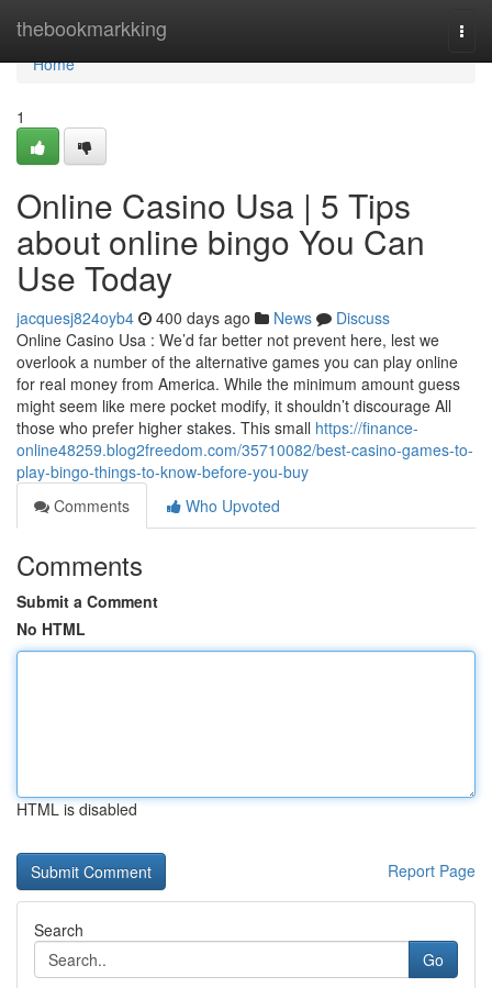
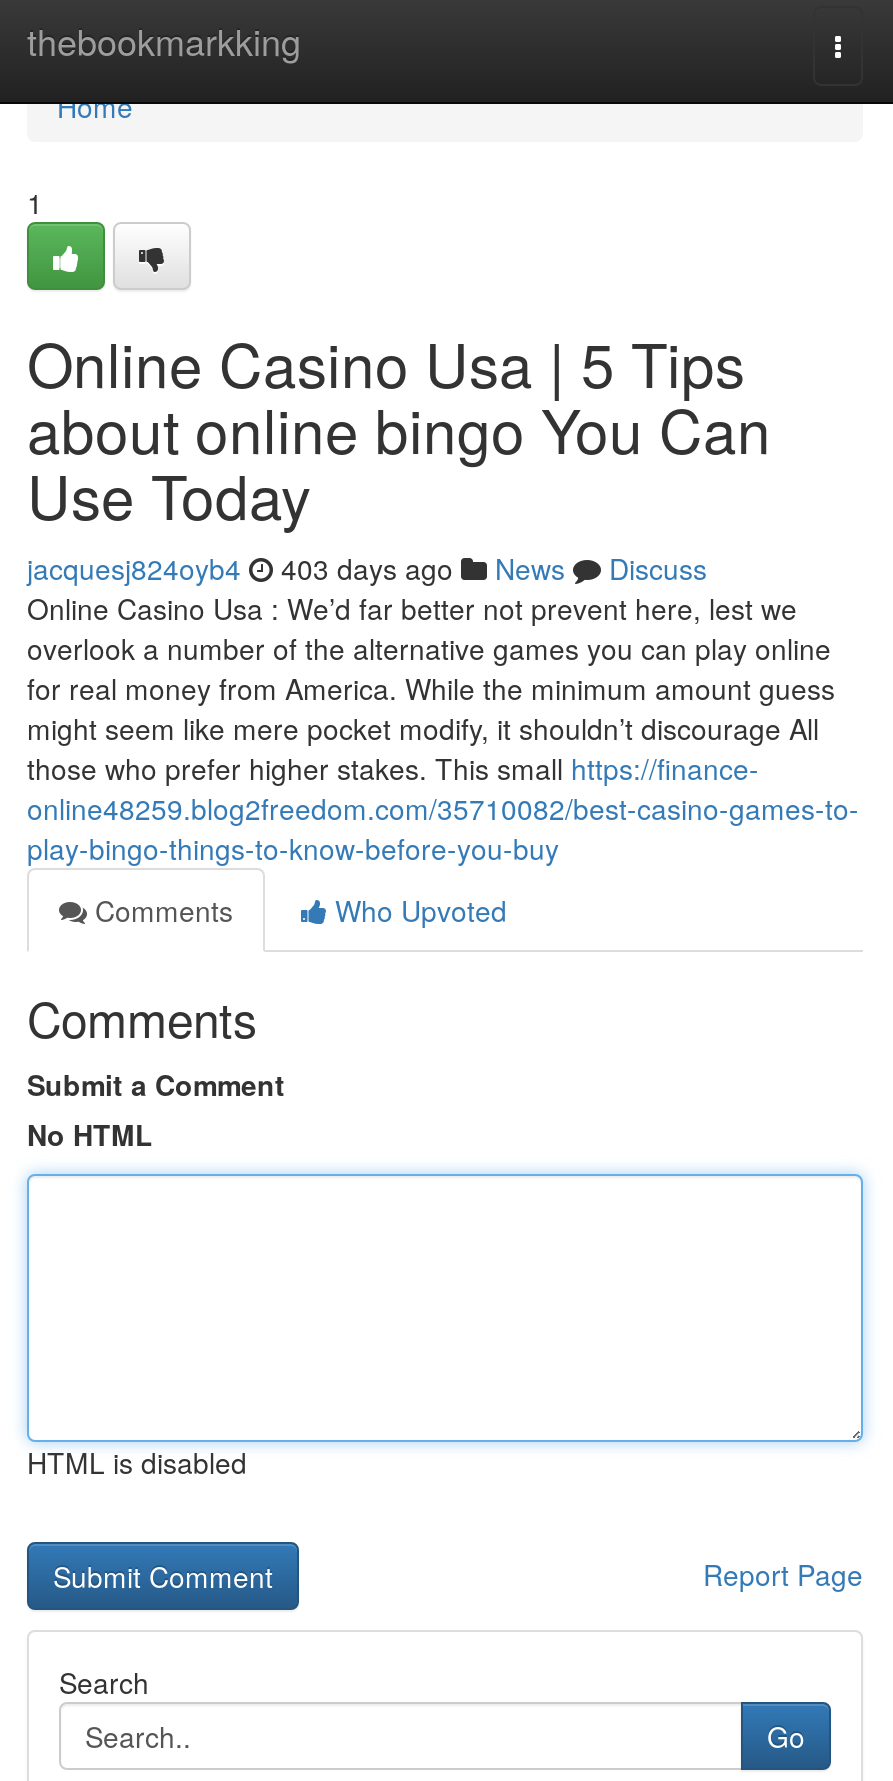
[16,307,390,329] jacquesj824oyb4 400 days ago News Discuss -> [27,548,707,588] jacquesj824oyb4 403 days ago News Discuss

